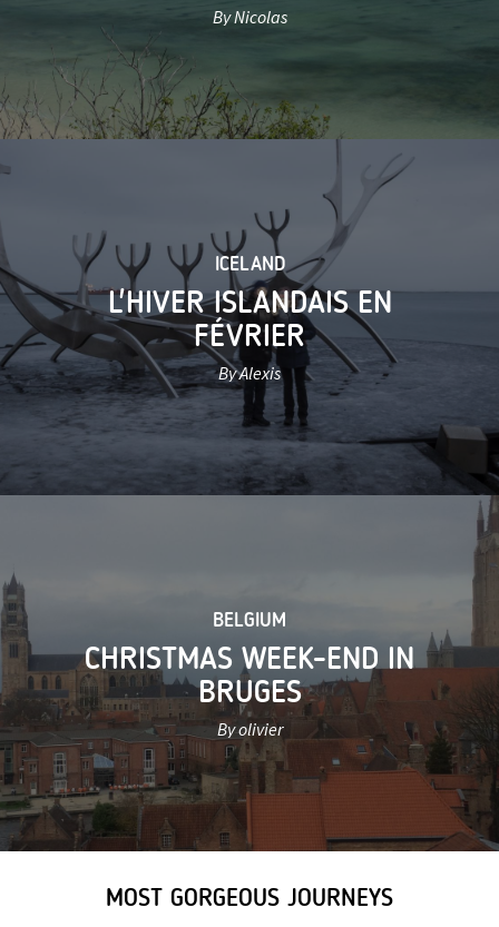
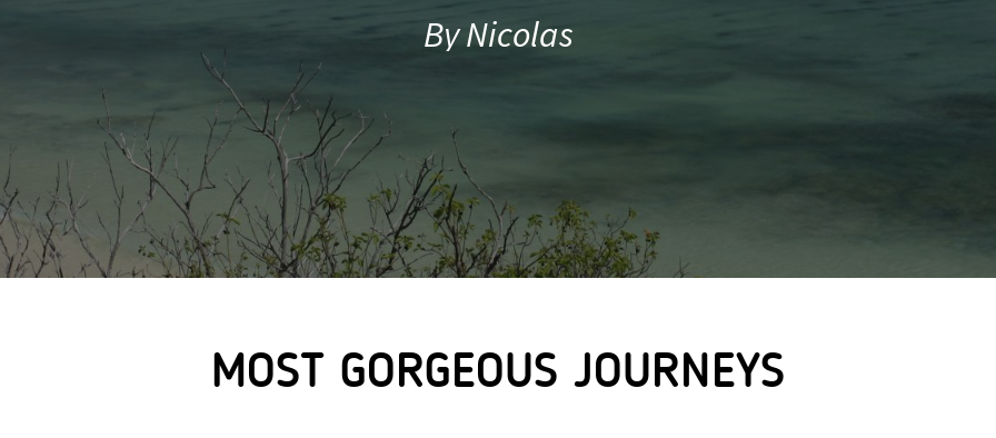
[3,139,496,851] [image] | ICELAND | L'HIVER ISLANDAIS EN | FÉVRIER | By Alexis -> none
[85,608,414,740] BELGIUM | CHRISTMAS WEEK-END IN | BRUGES | By olivier -> none

